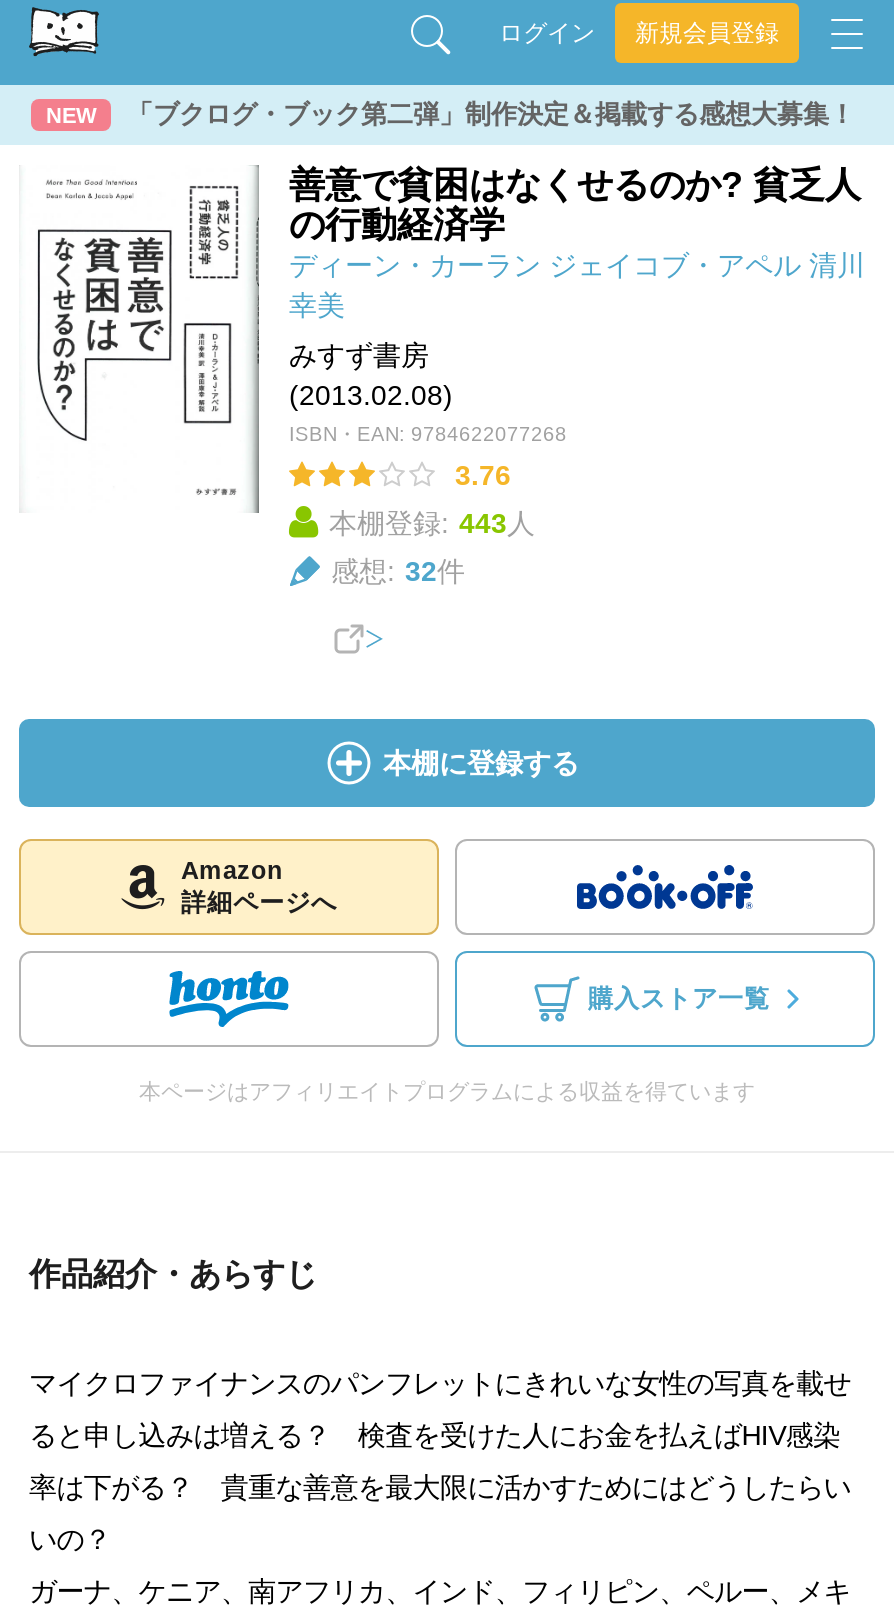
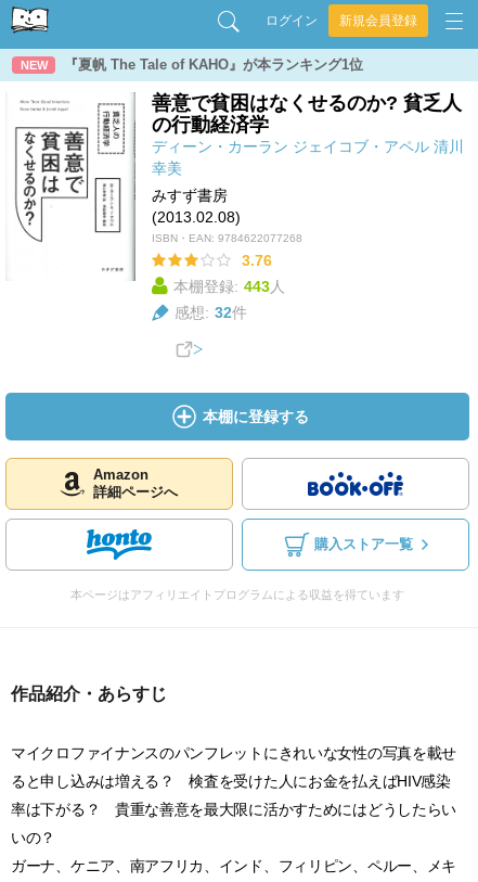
[127,99,855,129] 「ブクログ・ブック第二弾」制作決定＆掲載する感想大募集！ -> [64,56,363,73] 『夏帆 The Tale of KAHO』が本ランキング1位

